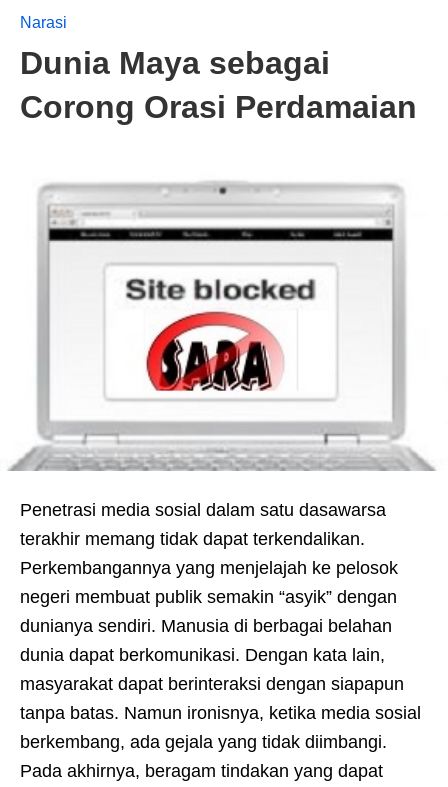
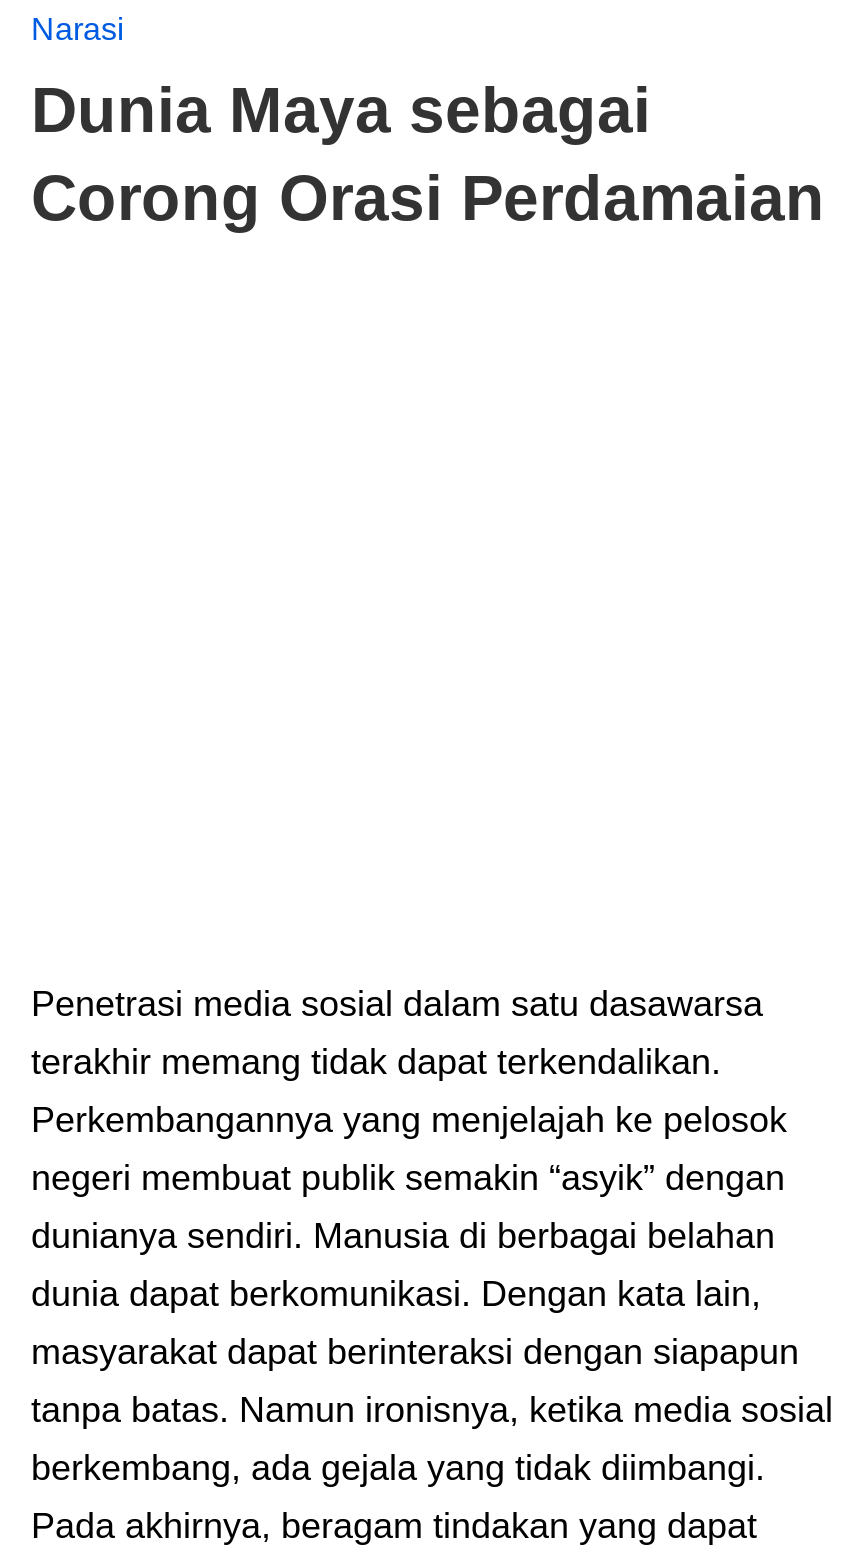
[8,181,436,472] [image] -> none

